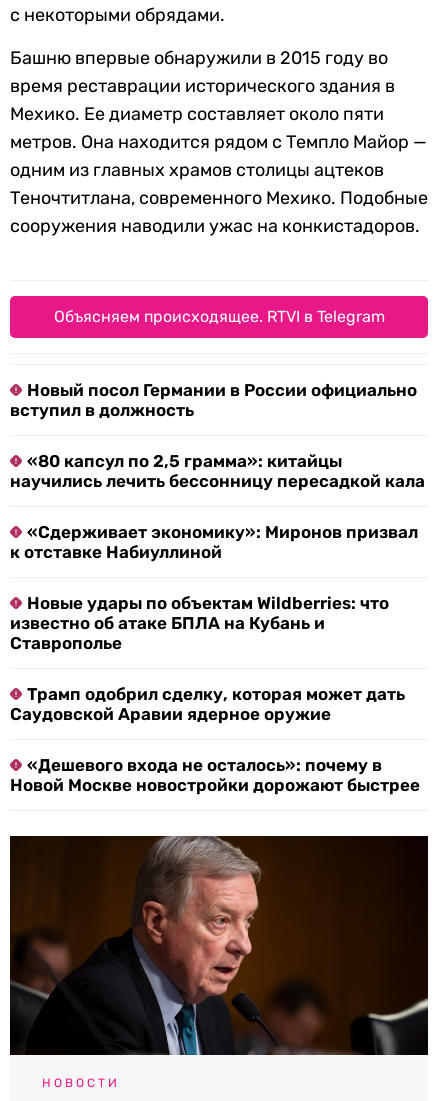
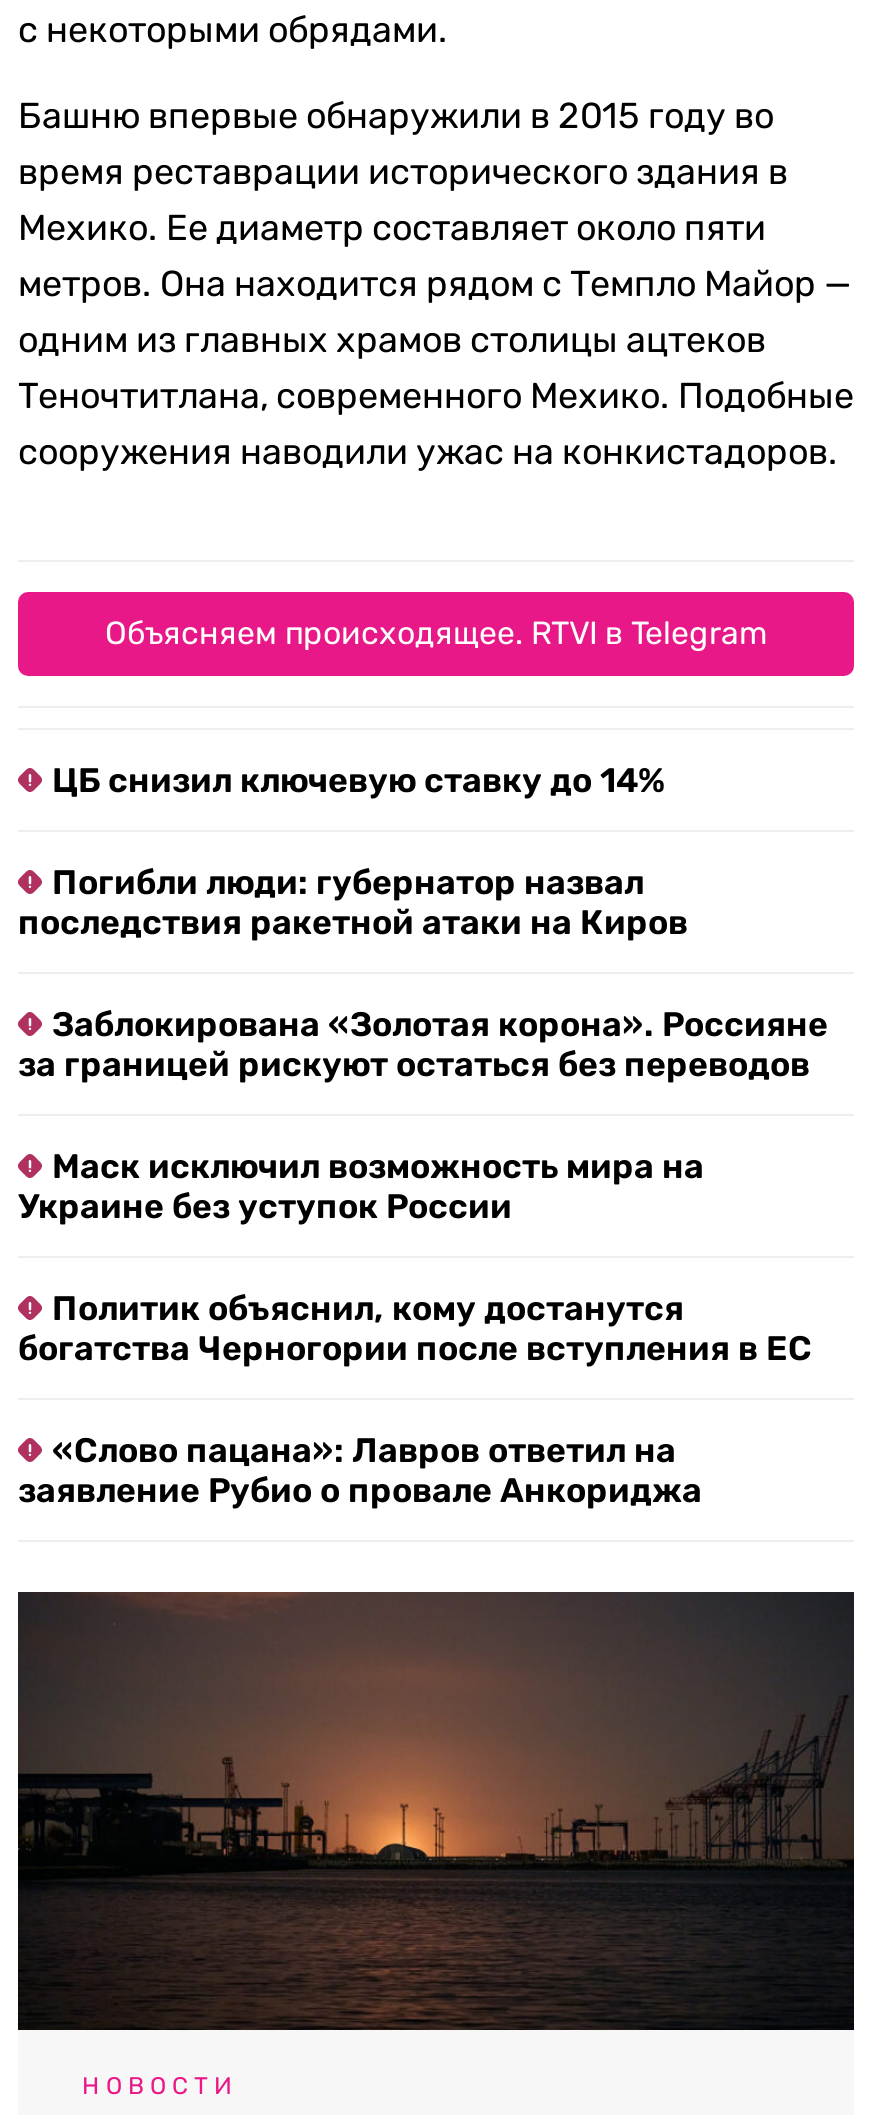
[10,380,417,420] Новый посол Германии в России официально | вступил в должность -> [52,760,666,800] ЦБ снизил ключевую ставку до 14%
[10,451,425,491] «80 капсул по 2,5 грамма»: китайцы | научились лечить бессонницу пересадкой кала -> [18,862,688,942] Погибли люди: губернатор назвал | последствия ракетной атаки на Киров
[10,522,418,562] «Сдерживает экономику»: Миронов призвал | к отставке Набиуллиной -> [18,1004,828,1084] Заблокирована «Золотая корона». Россияне | за границей рискуют остаться без переводов
[10,593,389,653] Новые удары по объектам Wildberries: что | известно об атаке БПЛА на Кубань и | Ставрополье -> [18,1146,704,1226] Маск исключил возможность мира на | Украине без уступок России
[10,684,405,724] Трамп одобрил сделку, которая может дать | Саудовской Аравии ядерное оружие -> [18,1288,812,1368] Политик объяснил, кому достанутся | богатства Черногории после вступления в ЕС
[10,755,420,795] «Дешевого входа не осталось»: почему в | Новой Москве новостройки дорожают быстрее -> [18,1430,702,1510] «Слово пацана»: Лавров ответил на | заявление Рубио о провале Анкориджа
[10,836,429,1056] [image] -> [18,1606,854,2032] [image]

